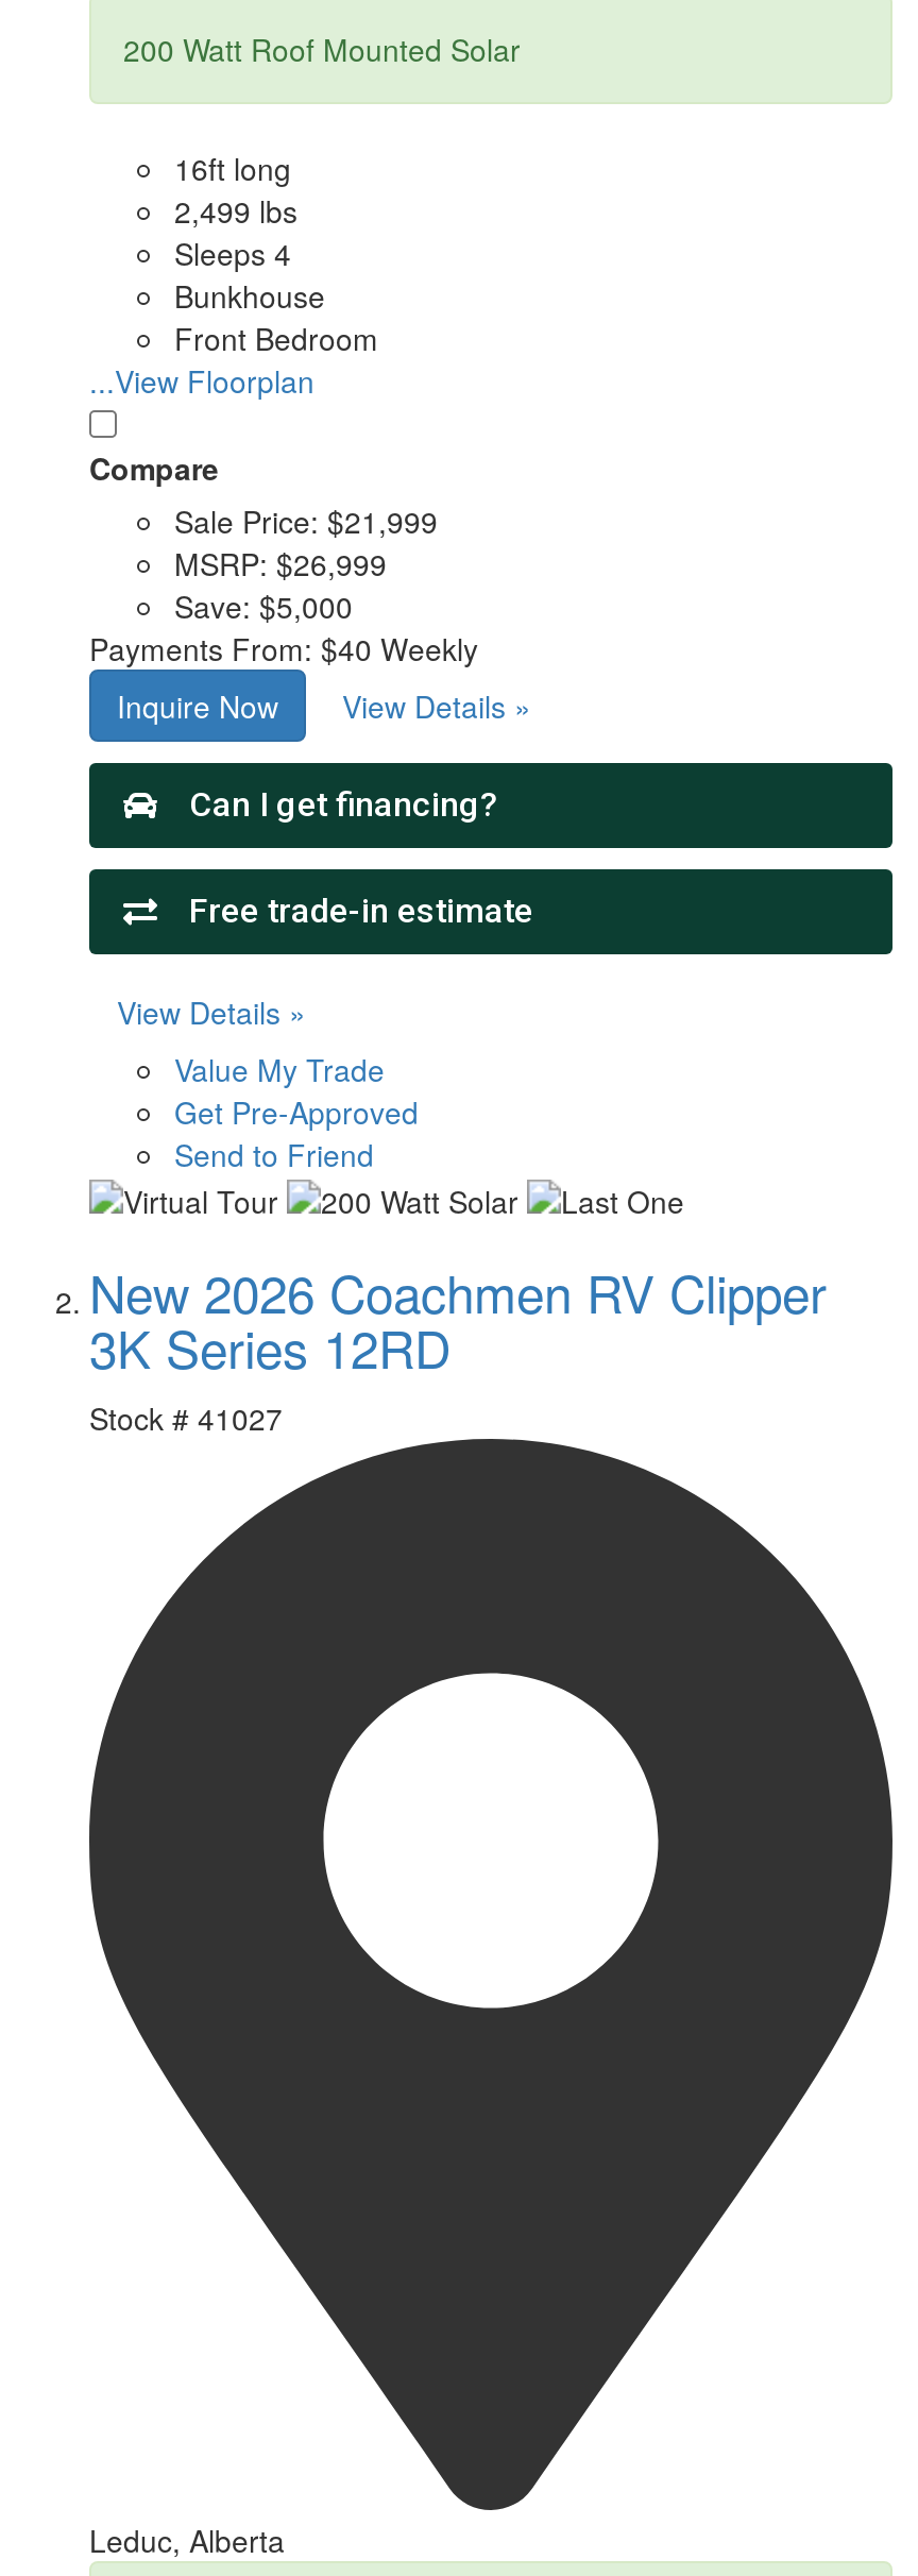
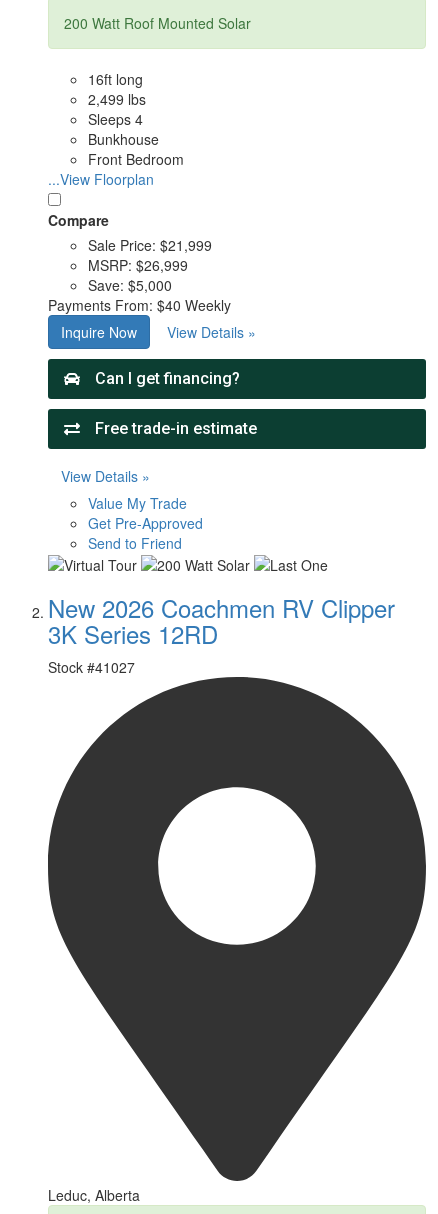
[89,1397,283,1439] Stock # 41027 -> [48,657,135,677] Stock #41027

